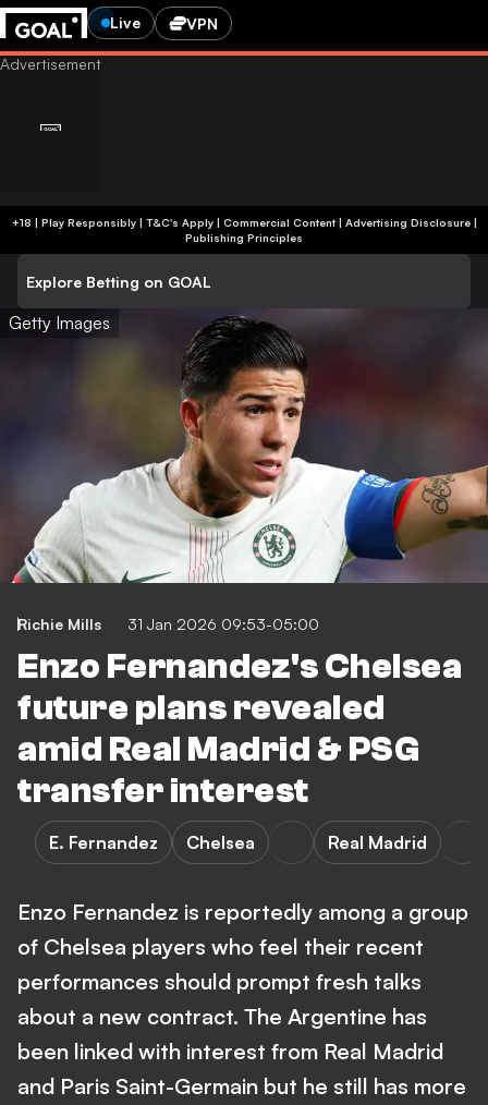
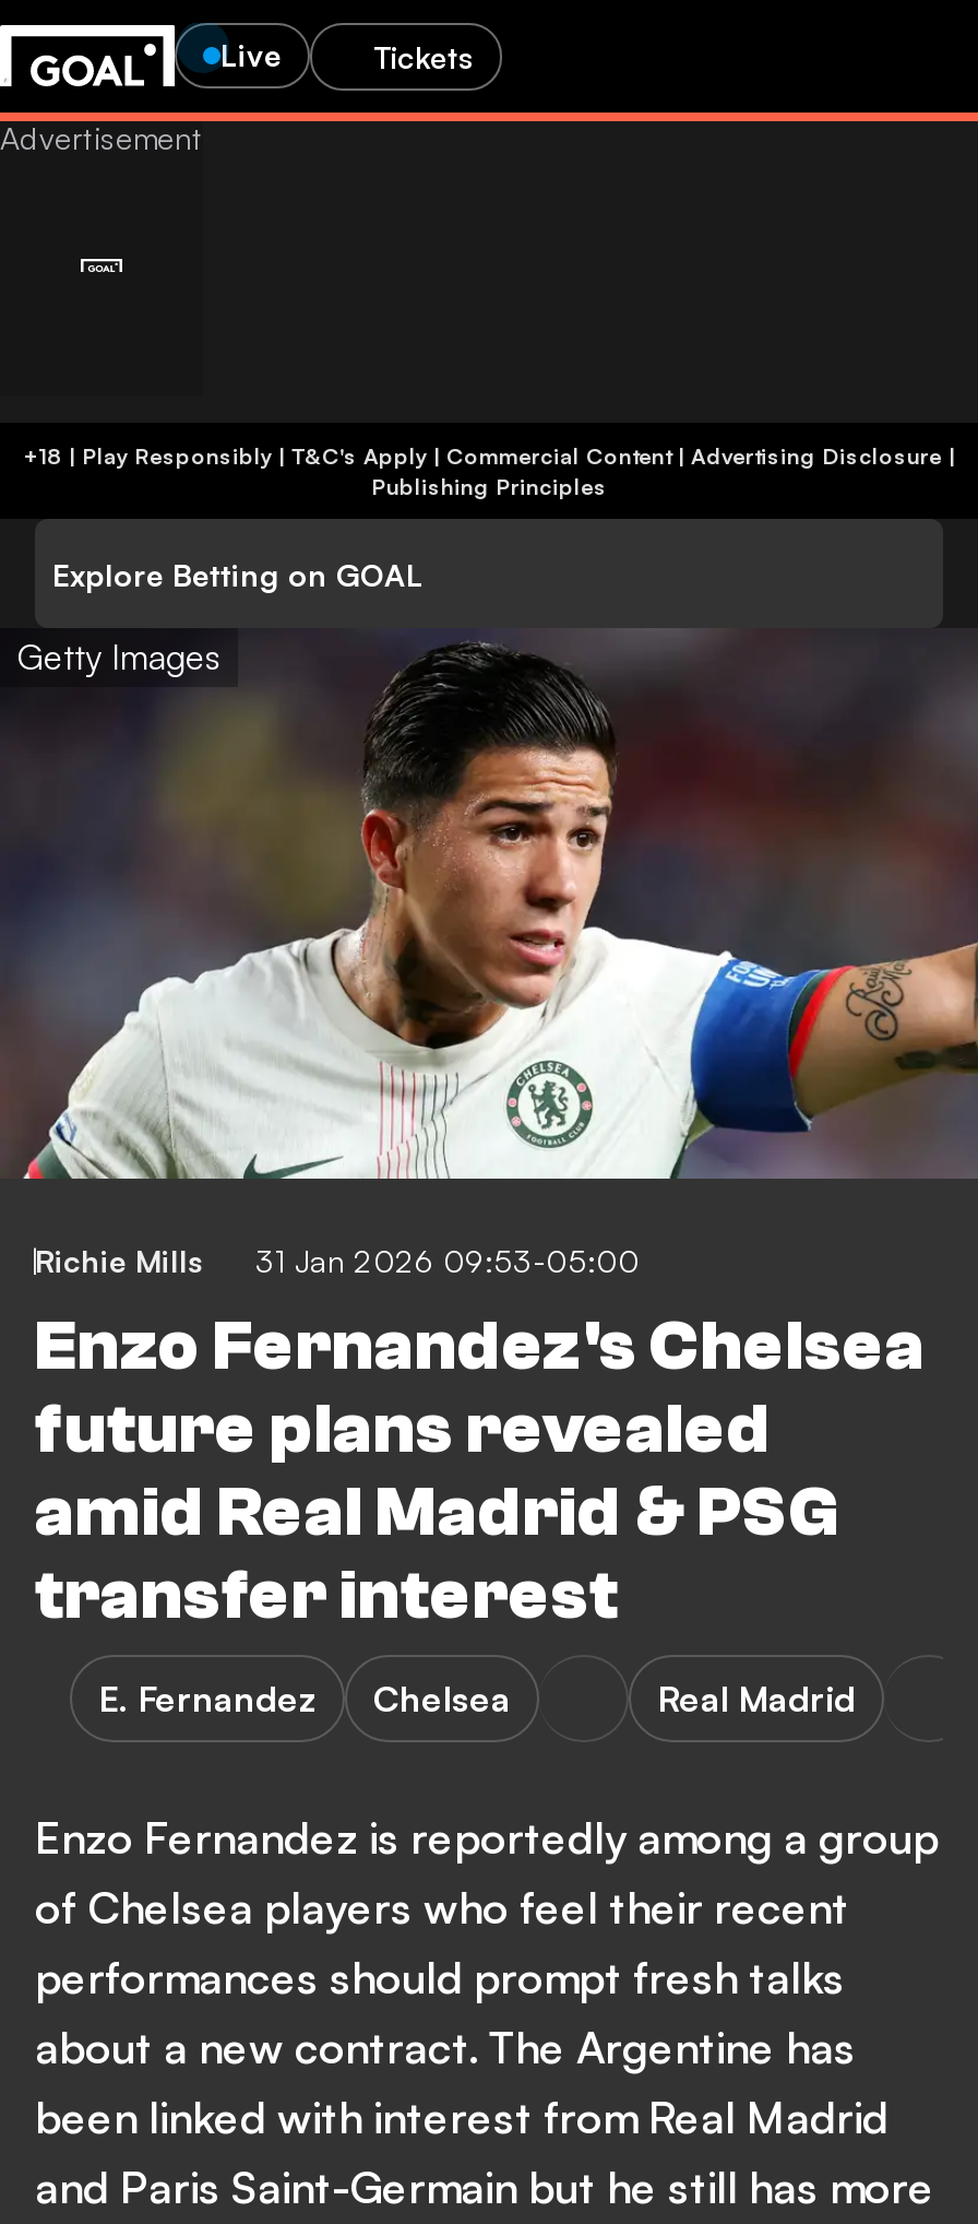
[186,14,218,32] VPN -> [373,37,474,74] Tickets

